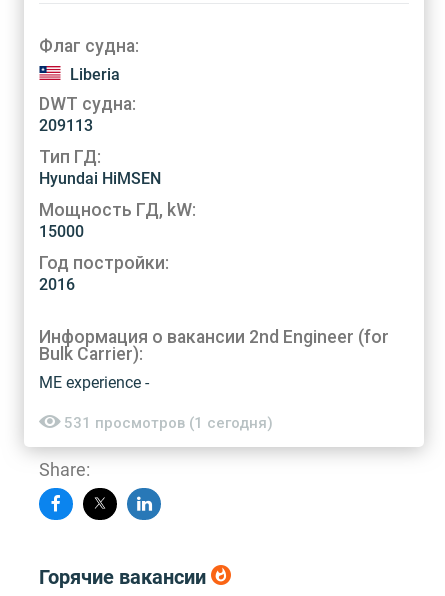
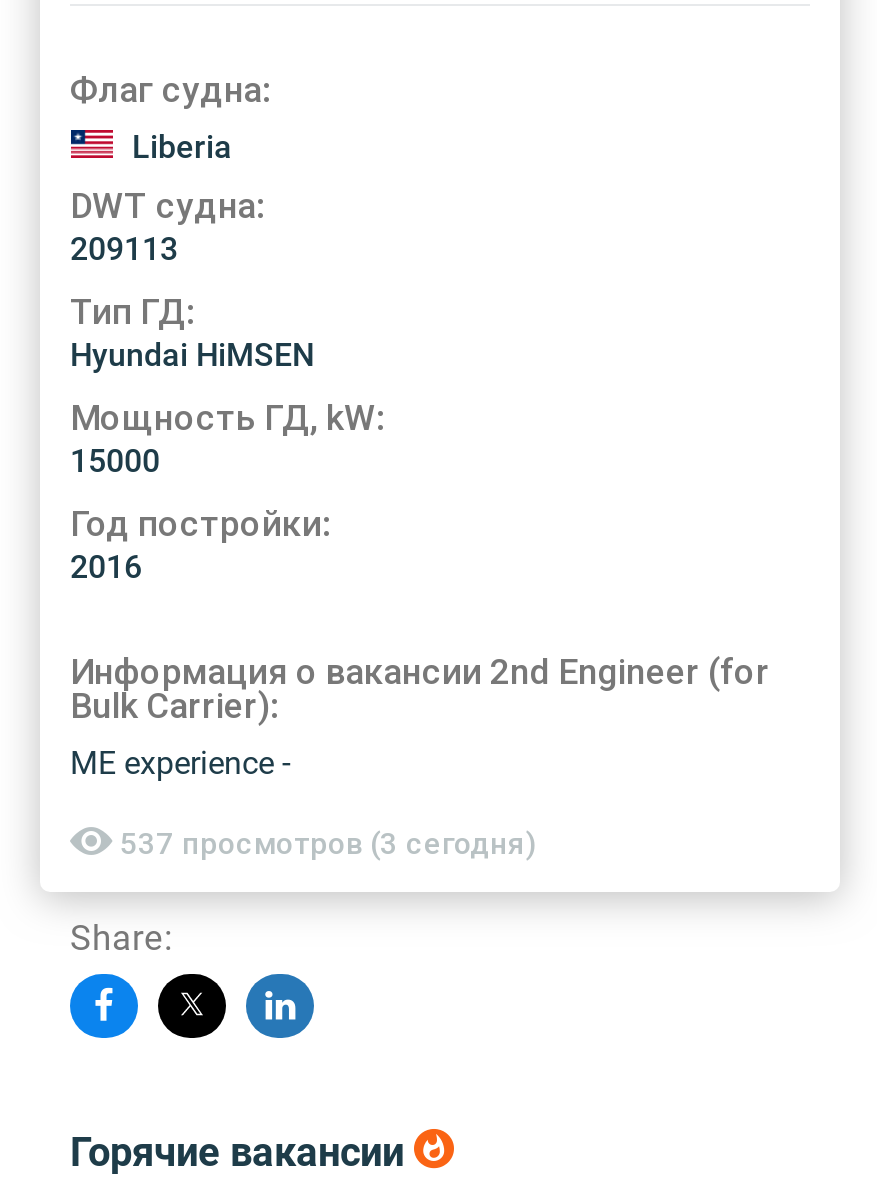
[60,414,273,432] 531 просмотров (1 сегодня) -> [112,827,538,863] 537 просмотров (3 сегодня)

